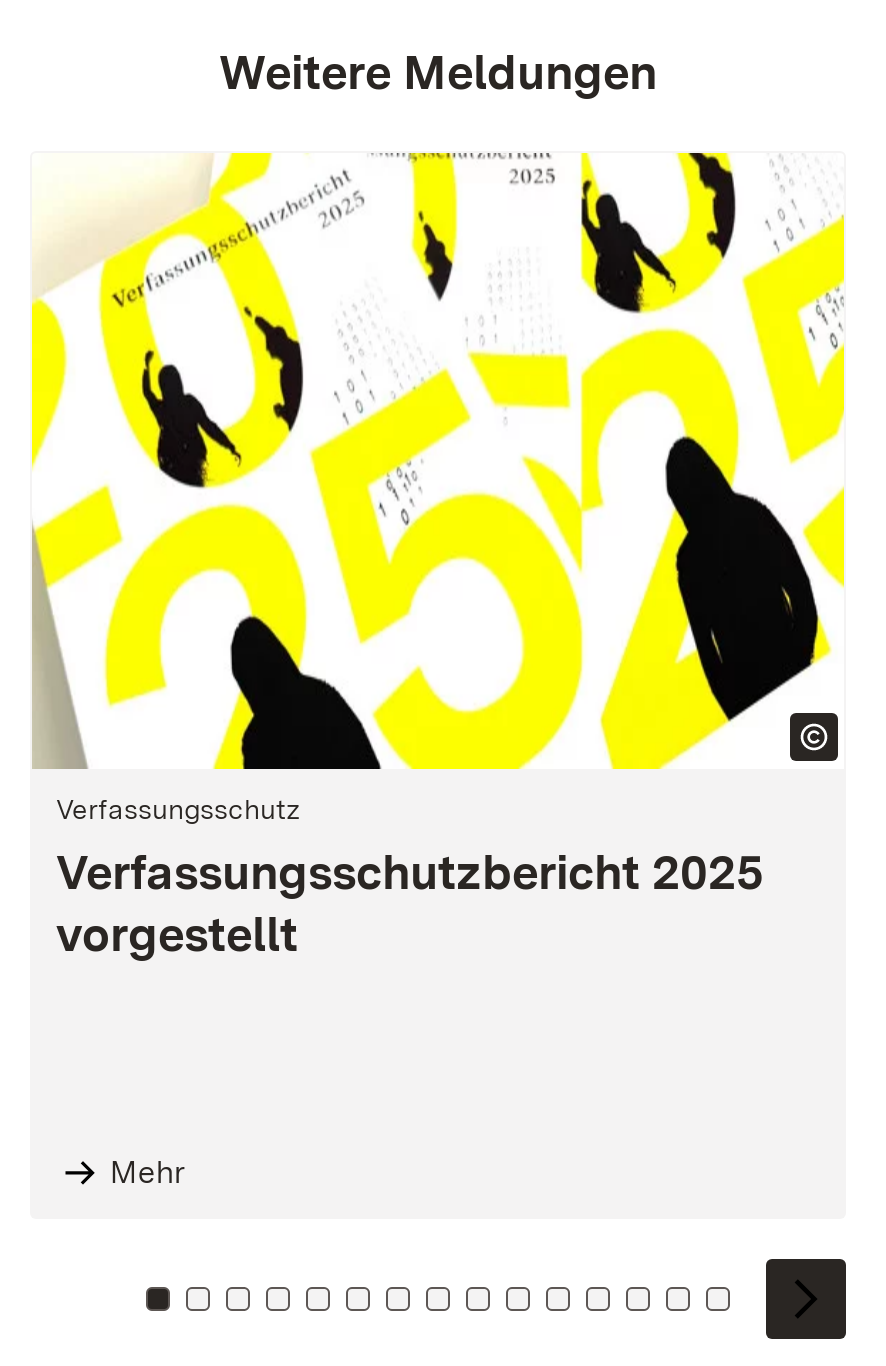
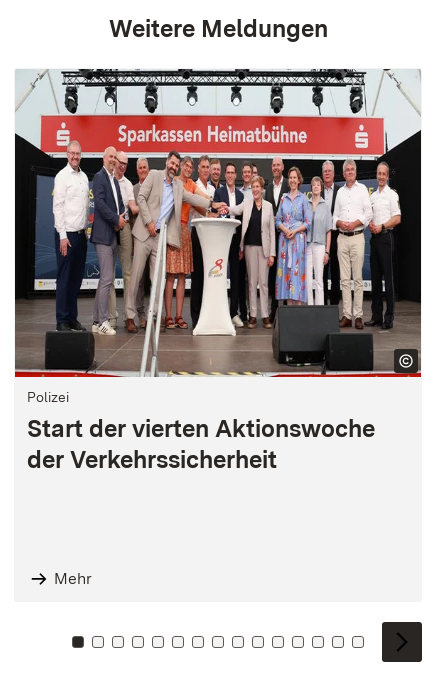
[30,151,846,963] [image] | Verfassungsschutz | Verfassungsschutzbericht 2025 | vorgestellt -> [14,68,422,474] [image] | Polizei | Start der vierten Aktionswoche | der Verkehrssicherheit

